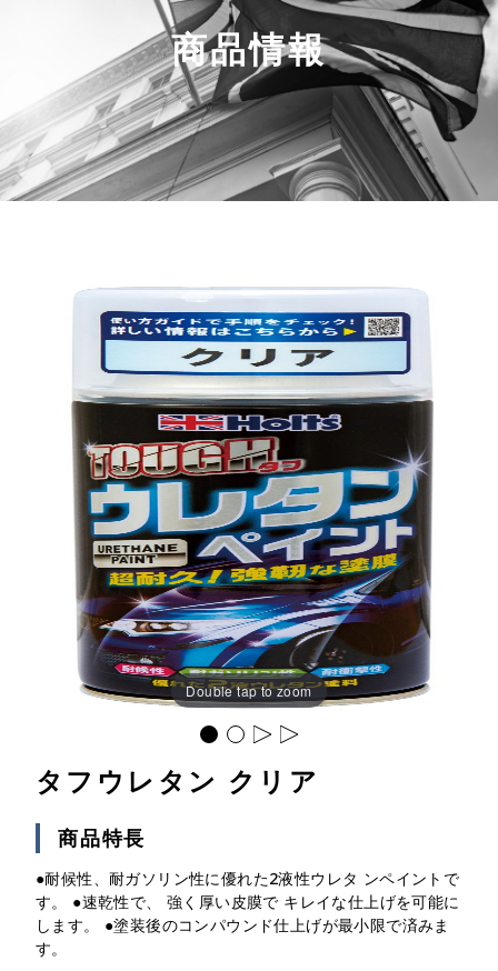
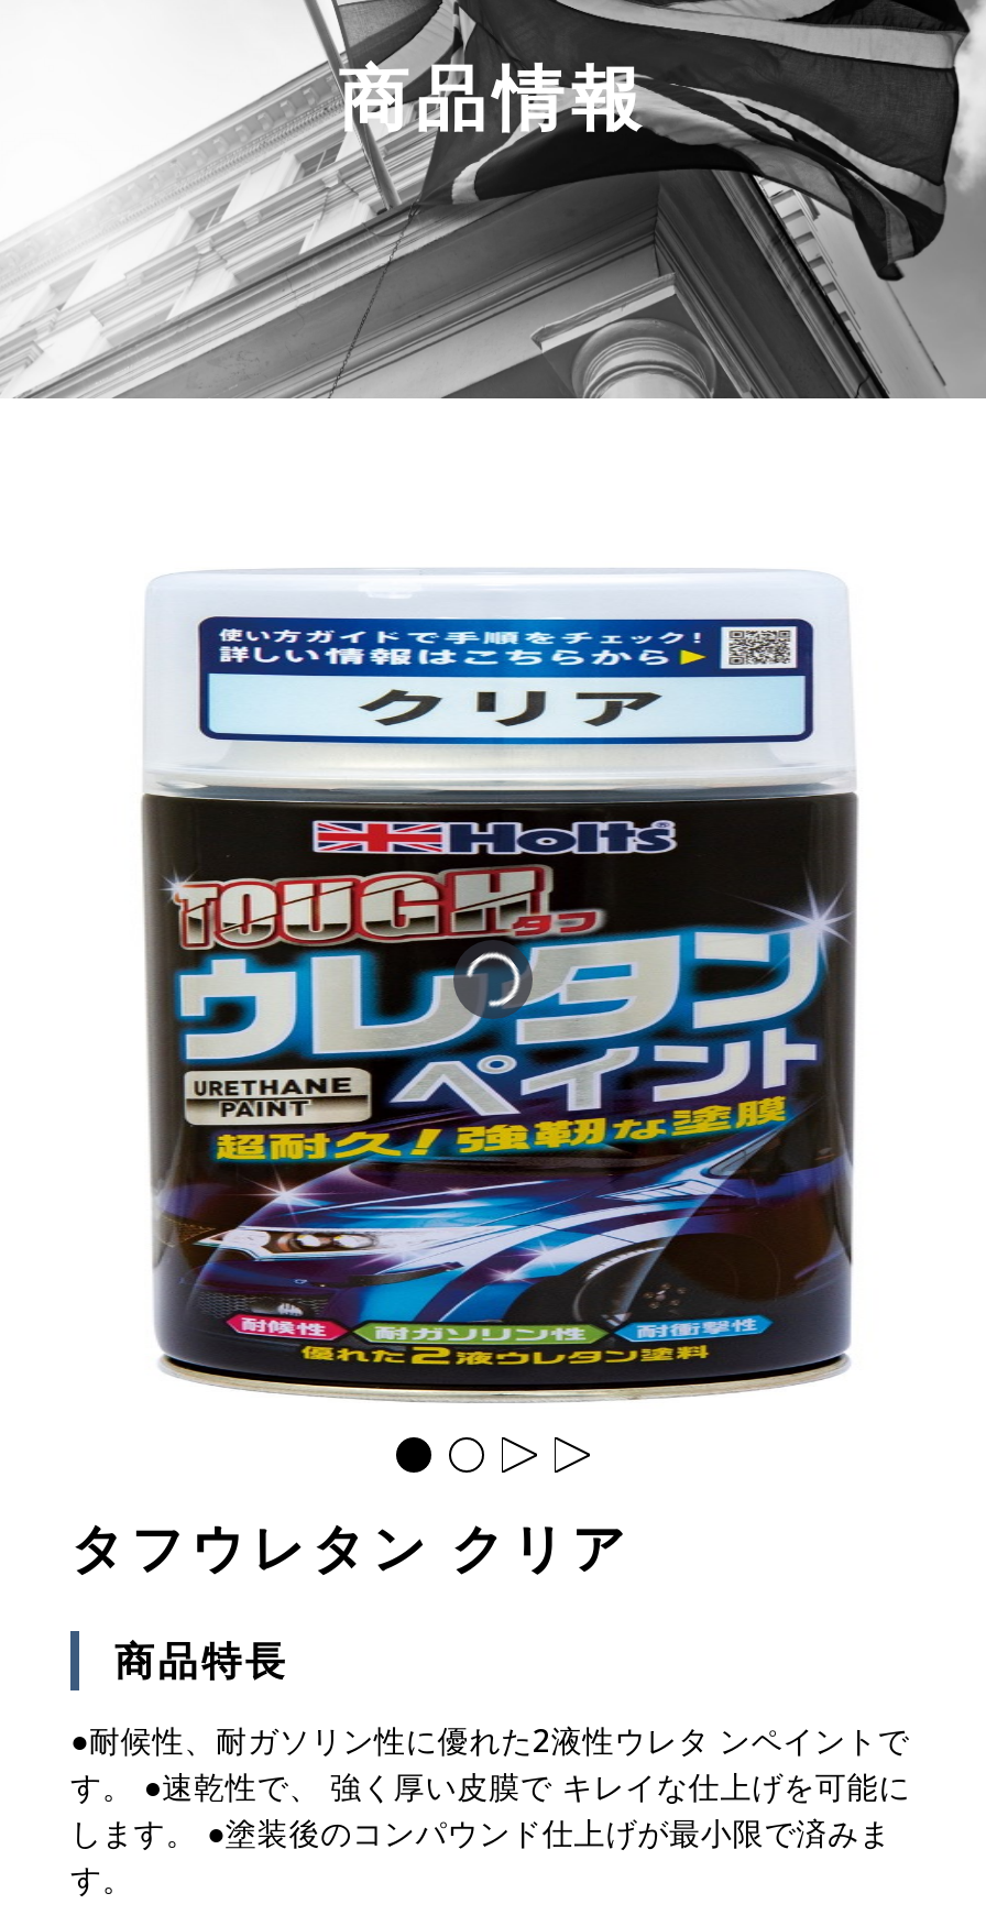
[230,477,268,513] [image] -> [453,942,533,1019] [image]
[186,681,312,699] Double tap to zoom -> none

